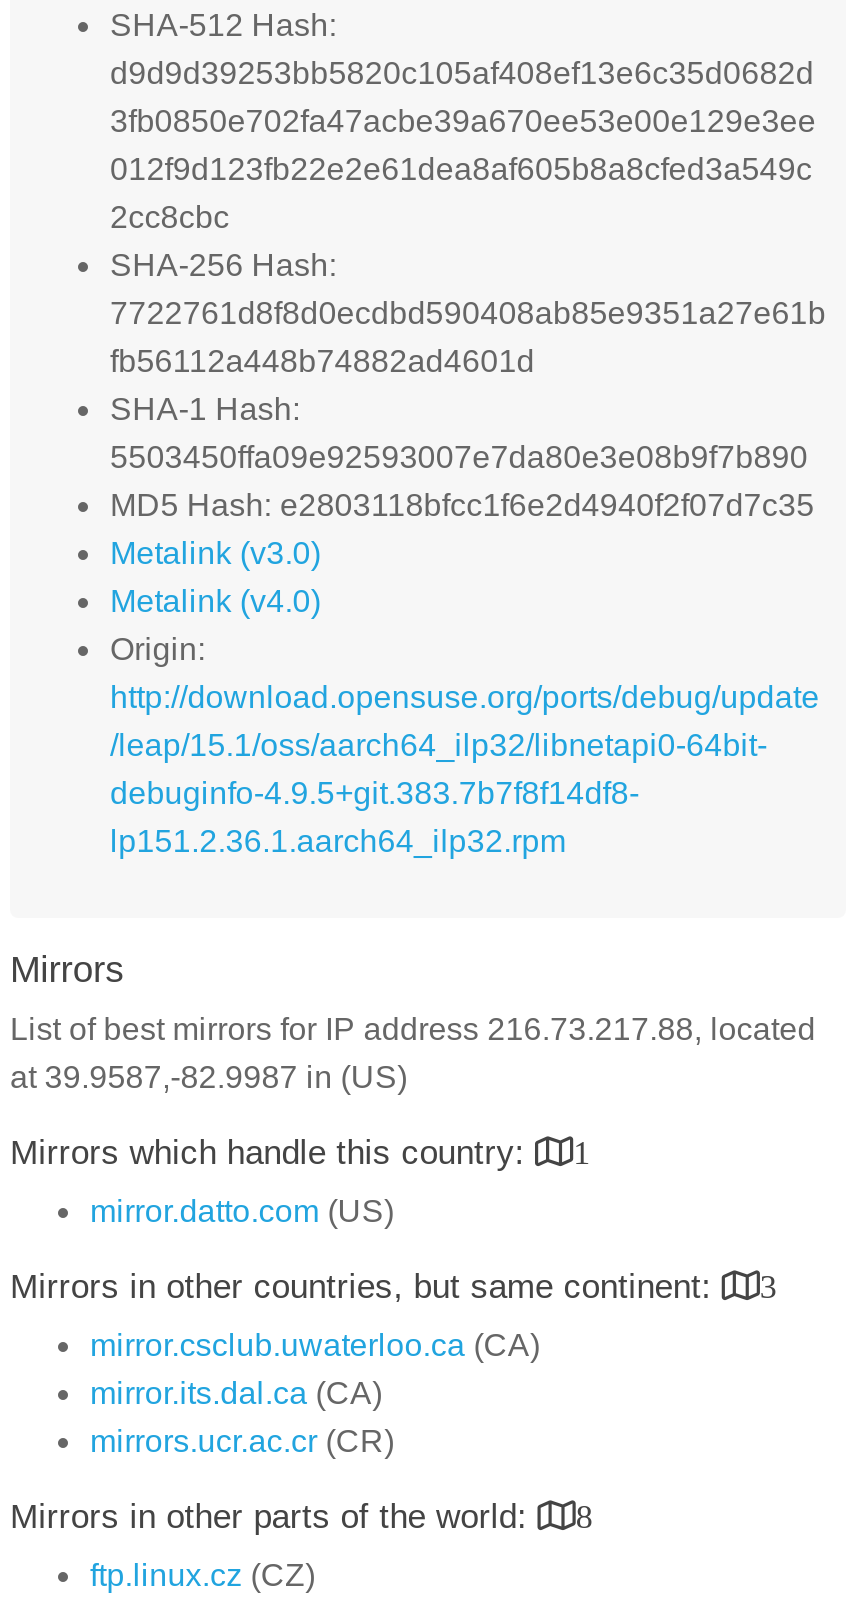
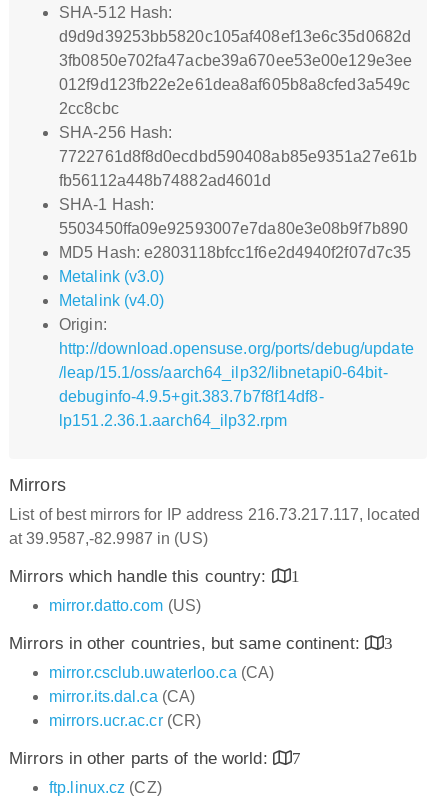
[10,1012,816,1046] List of best mirrors for IP address 216.73.217.88, located -> [9,506,420,523] List of best mirrors for IP address 216.73.217.117, located
[10,1498,594,1536] Mirrors in other parts of the world: 8 -> [9,749,301,768] Mirrors in other parts of the world: 7

